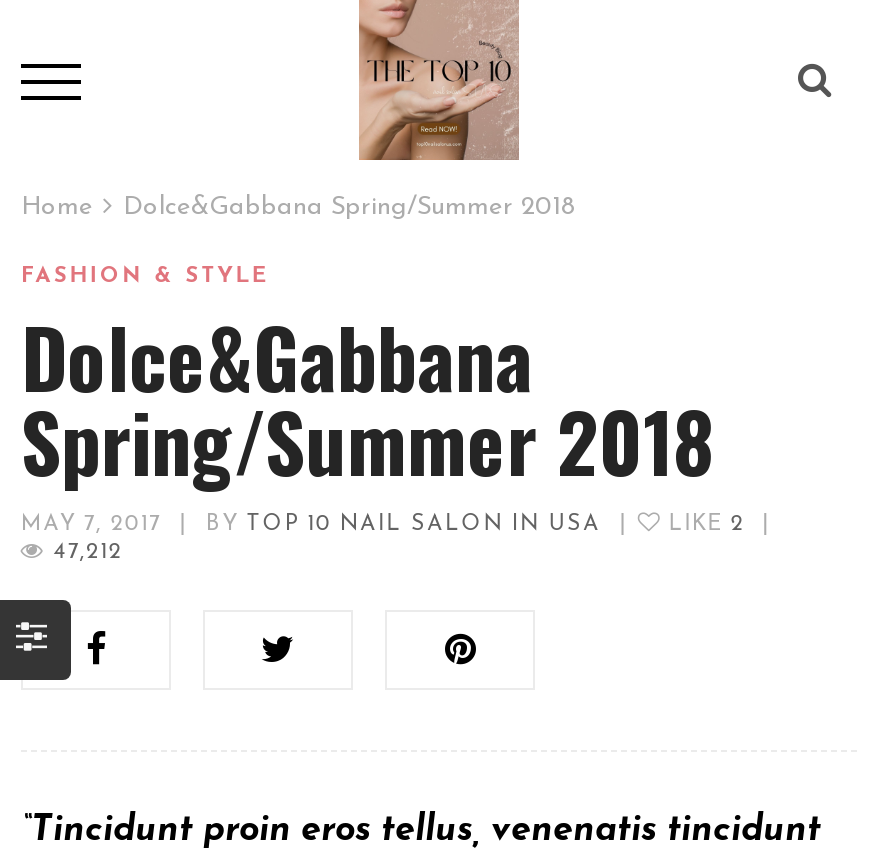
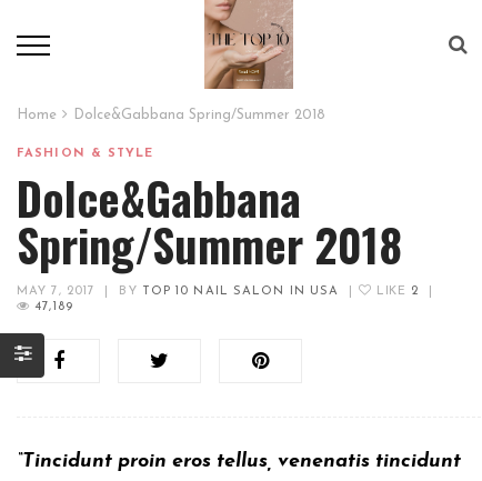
[53,542,123,564] 47,212 -> [35,301,73,313] 47,189

